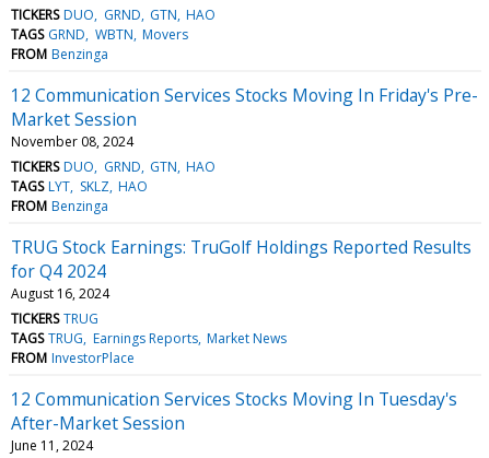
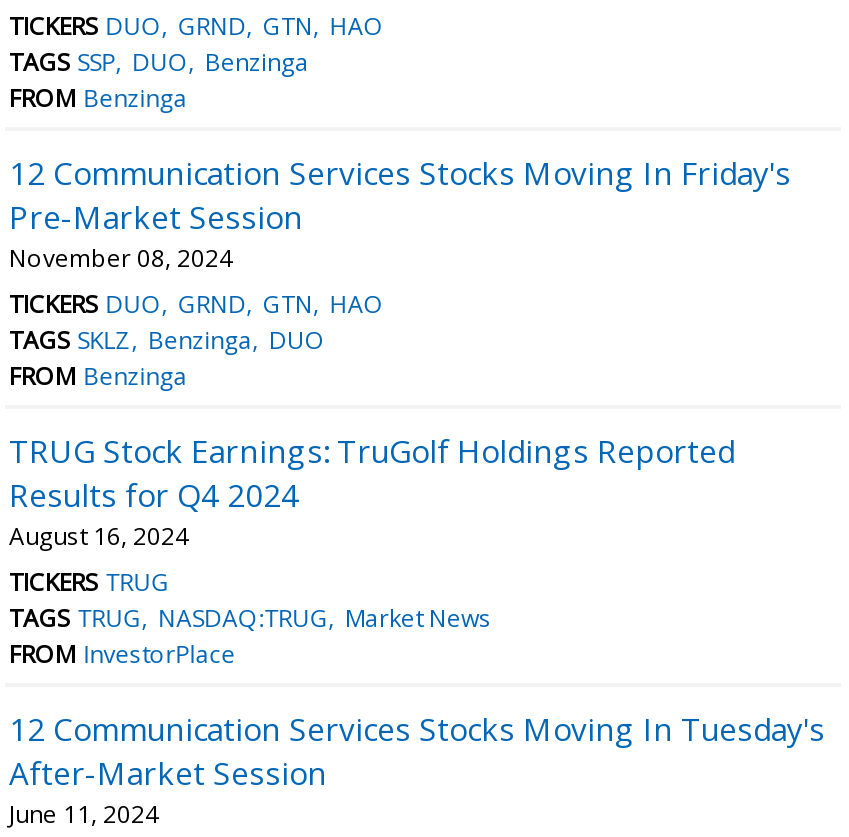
[11,25,188,44] TAGS GRND WBTN Movers -> [9,45,309,79] TAGS SSP DUO Benzinga
[11,177,148,196] TAGS LYT SKLZ HAO -> [9,323,325,357] TAGS SKLZ Benzinga DUO
[11,329,287,347] TAGS TRUG Earnings Reports Market News -> [9,601,491,635] TAGS TRUG NASDAQ:TRUG Market News

